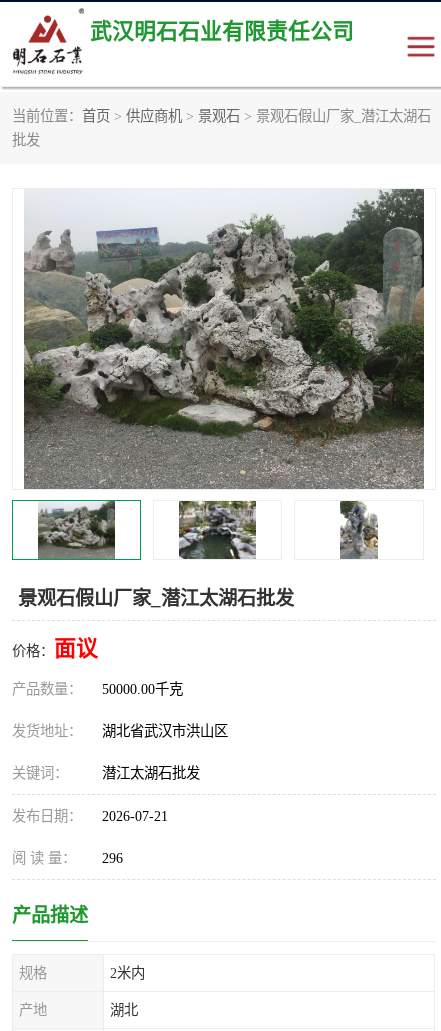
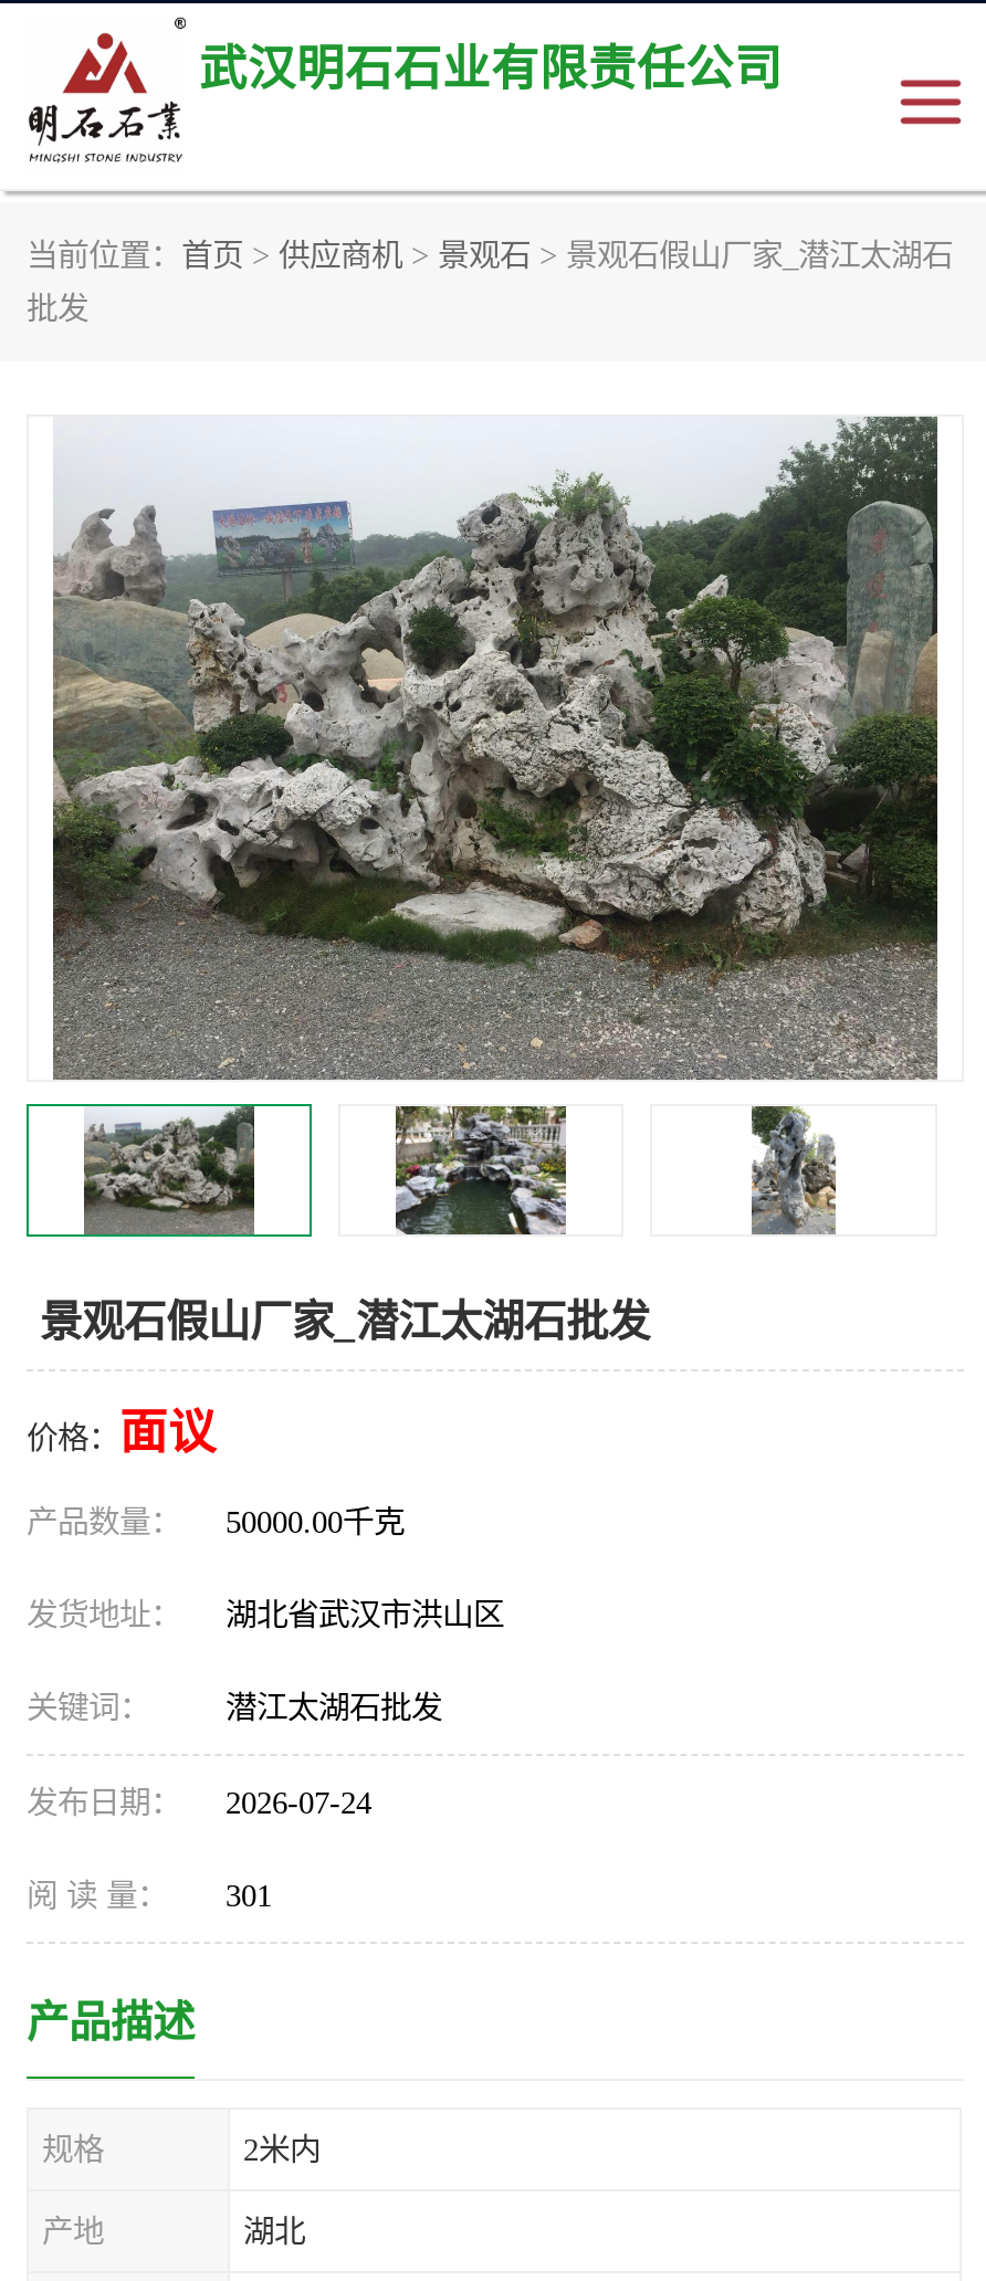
[12,808,168,824] 发布日期： 2026-07-21 -> [27,1785,371,1820] 发布日期： 2026-07-24
[12,850,123,866] 阅 读 量： 296 -> [27,1878,272,1913] 阅 读 量： 301

